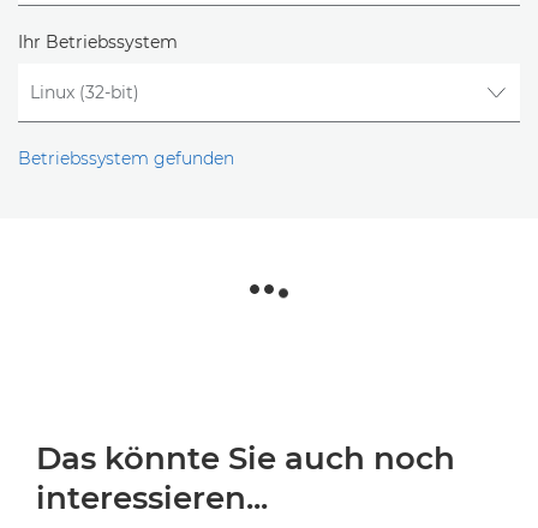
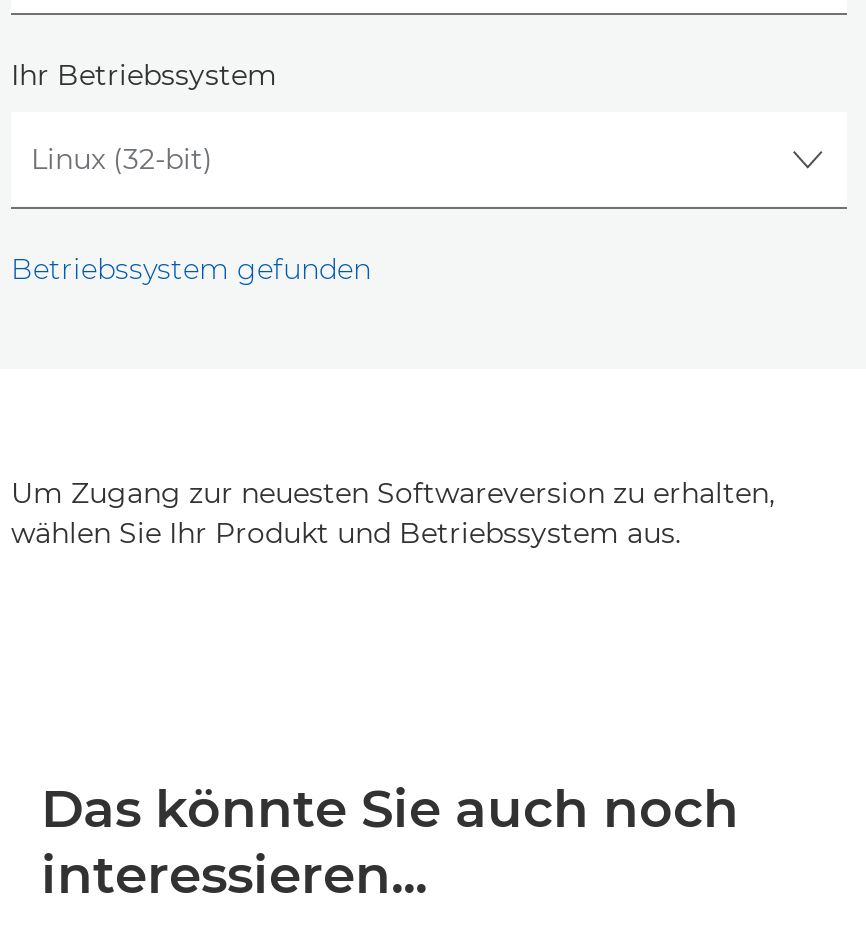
none -> [11,474,775,550] Um Zugang zur neuesten Softwareversion zu erhalten, | wählen Sie Ihr Produkt und Betriebssystem aus.

